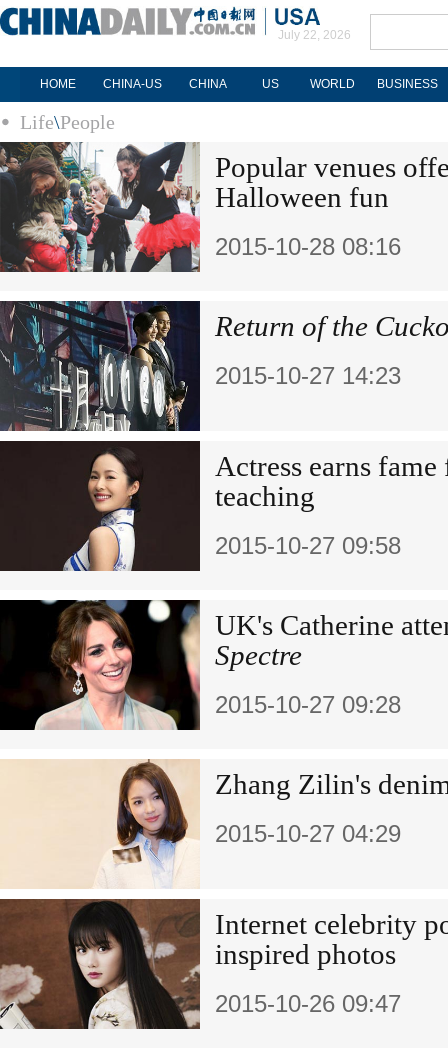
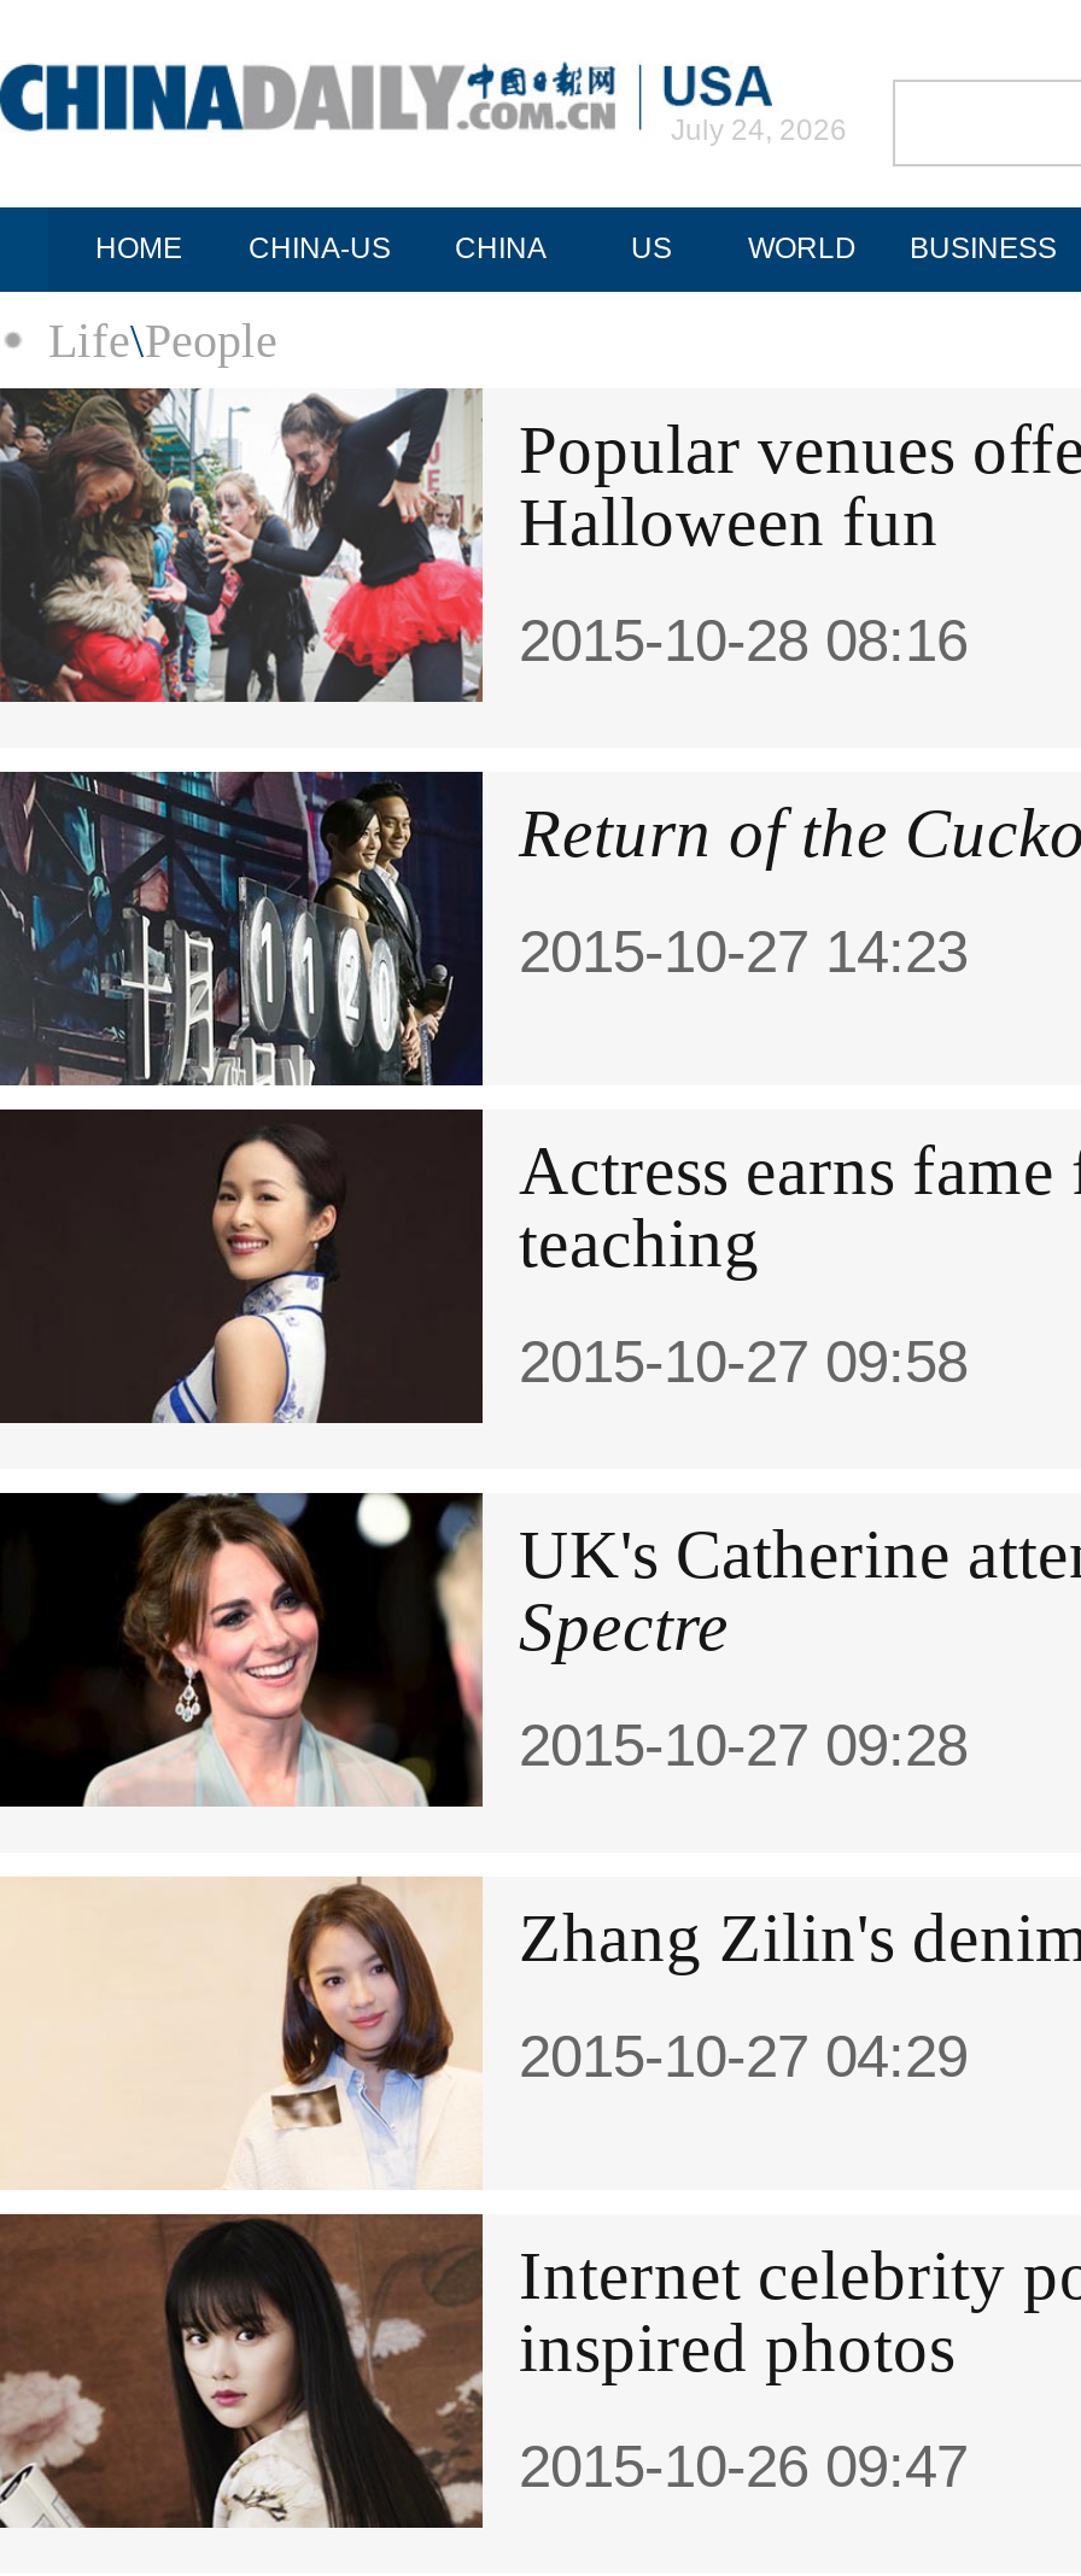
[278,28,351,42] July 22, 2026 -> [671,113,847,147] July 24, 2026

